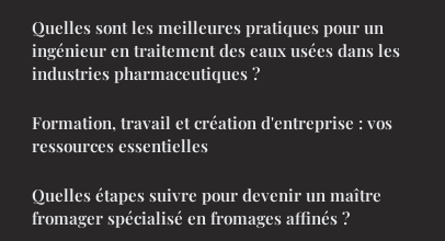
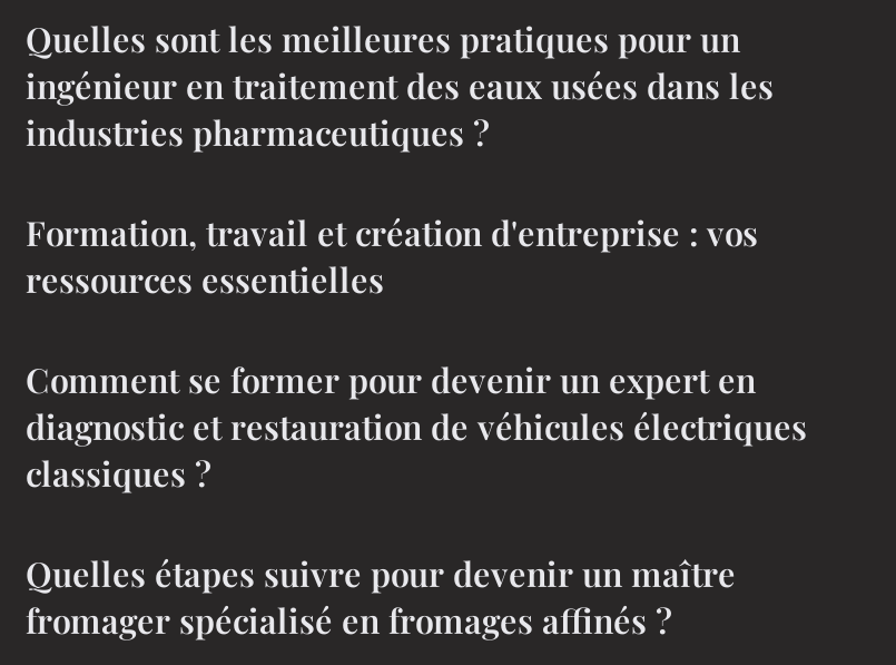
none -> [26,357,807,495] Comment se former pour devenir un expert en | diagnostic et restauration de véhicules électriques | classiques ?

